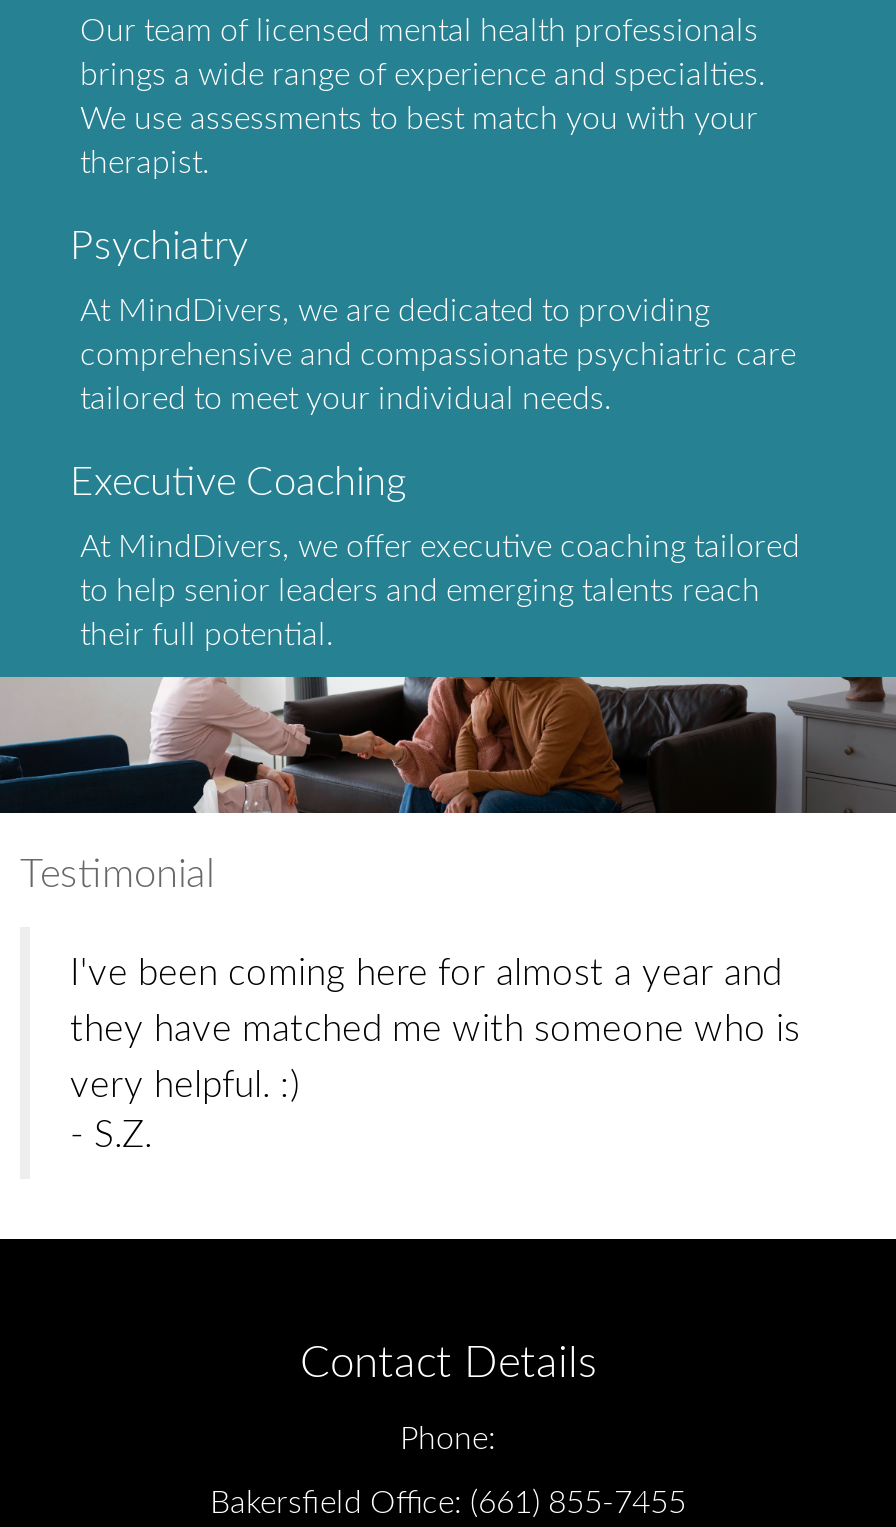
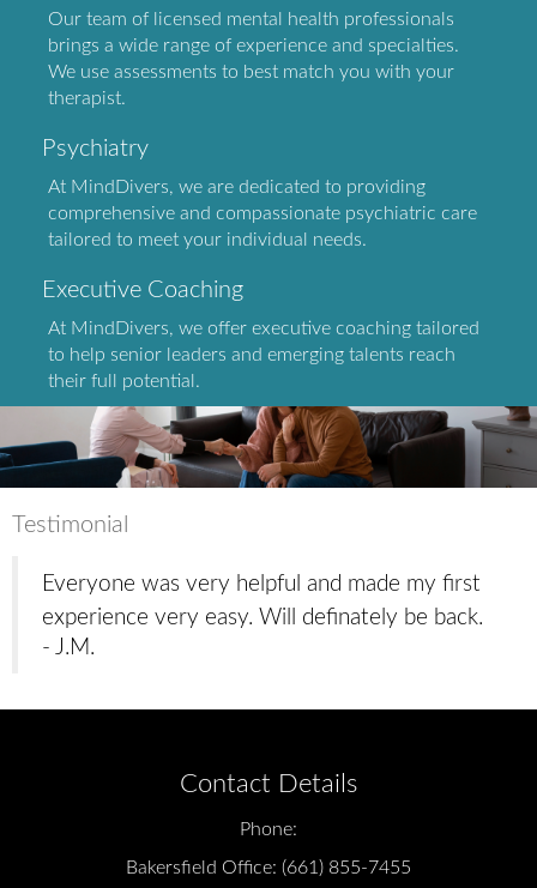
[70,954,800,1154] I've been coming here for almost a year and | they have matched me with someone who is | very helpful. :) | - S.Z. -> [42,572,483,659] Everyone was very helpful and made my first | experience very easy. Will definately be back. | - J.M.

